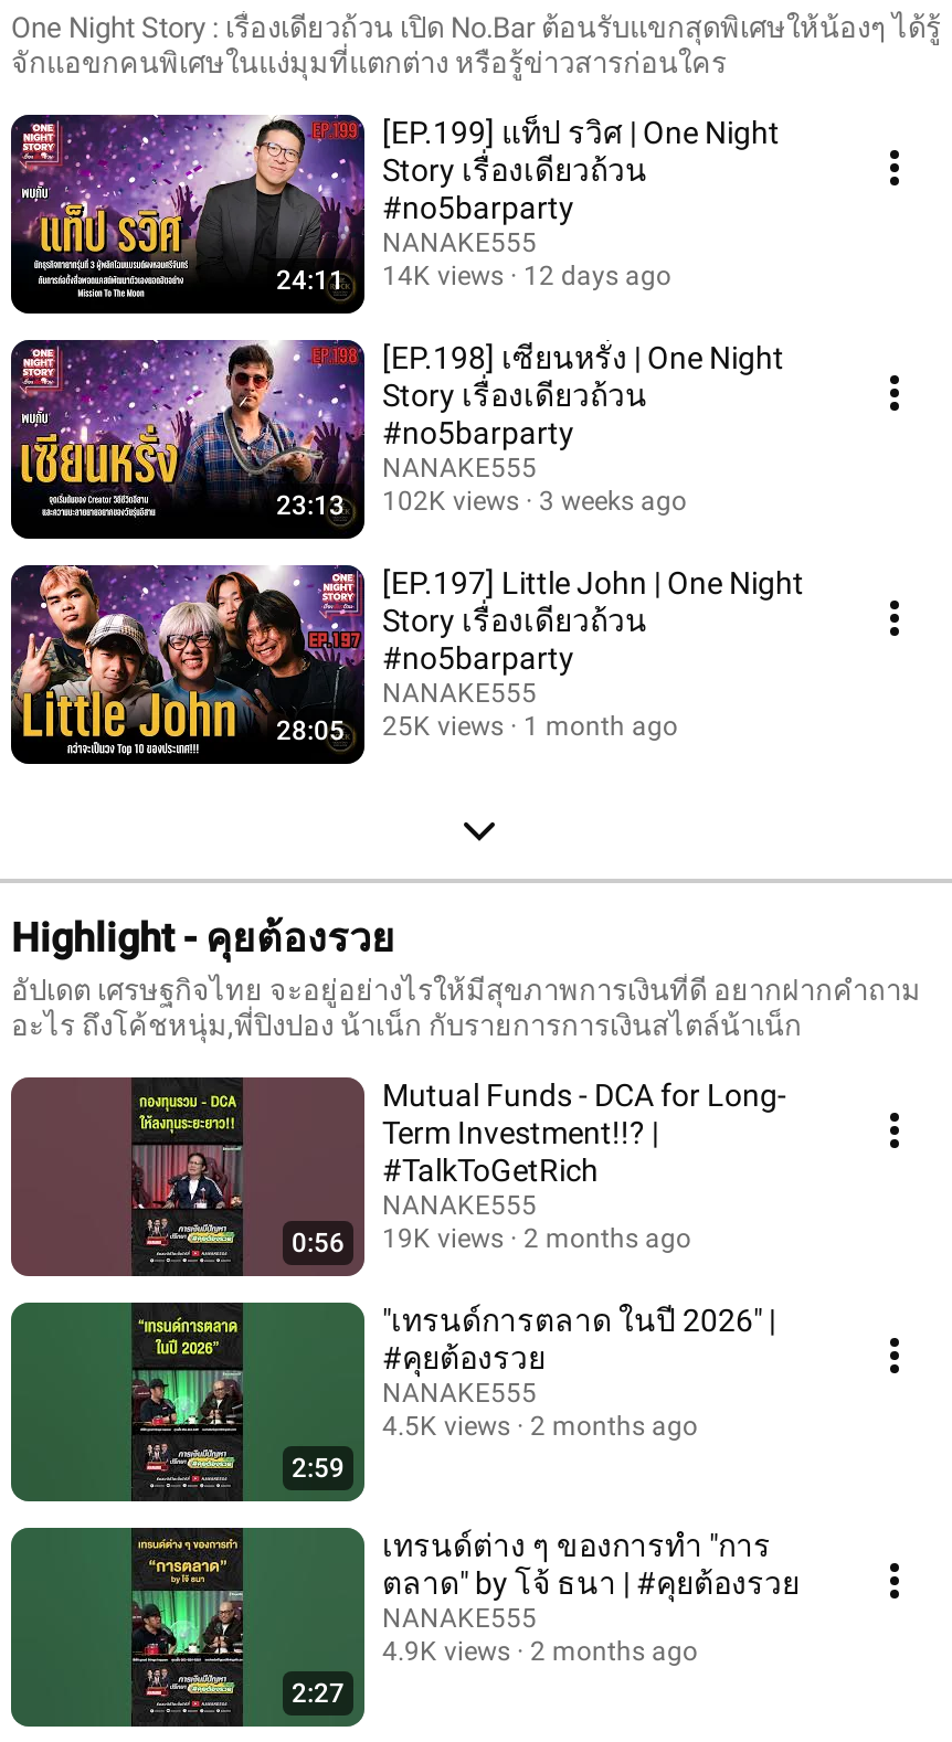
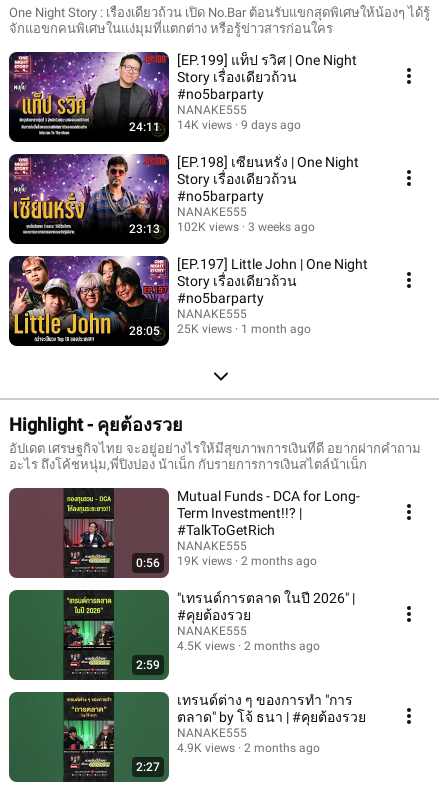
[276,261,671,296] 24:11 14K views 12 days ago -> [129,118,301,134] 24:11 14K views 9 days ago

